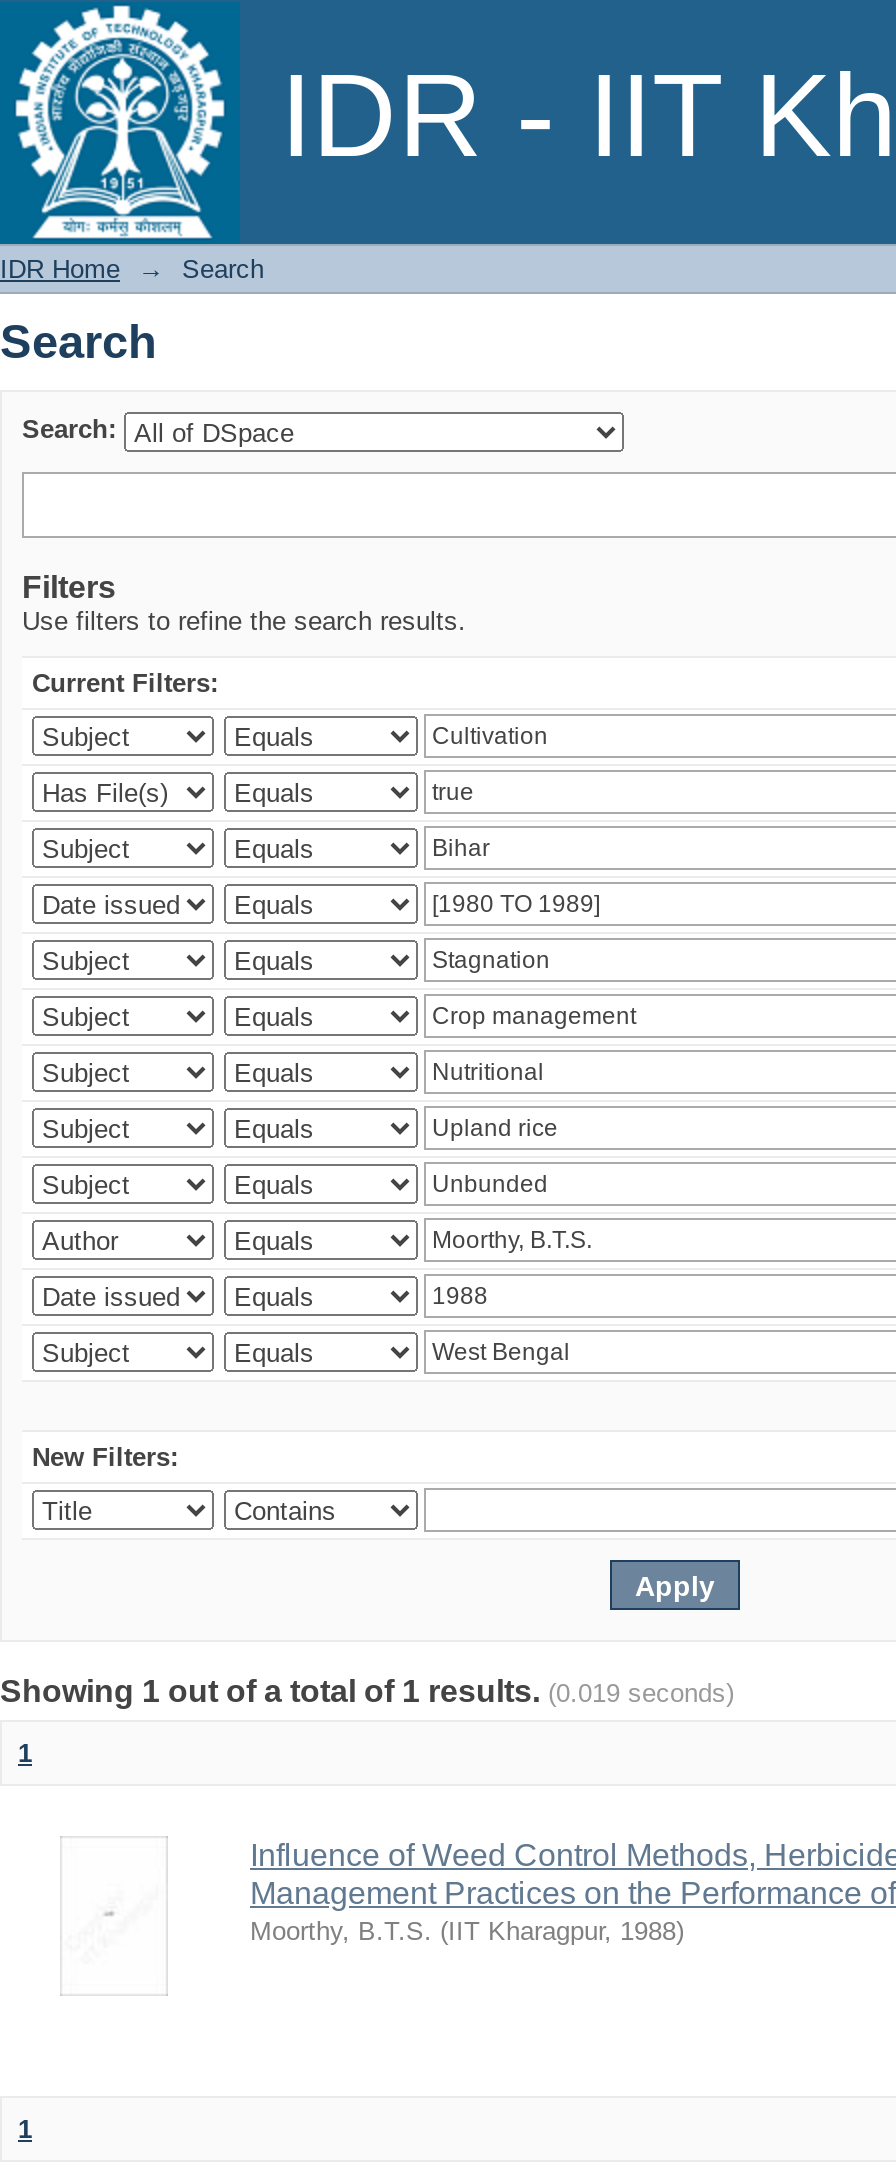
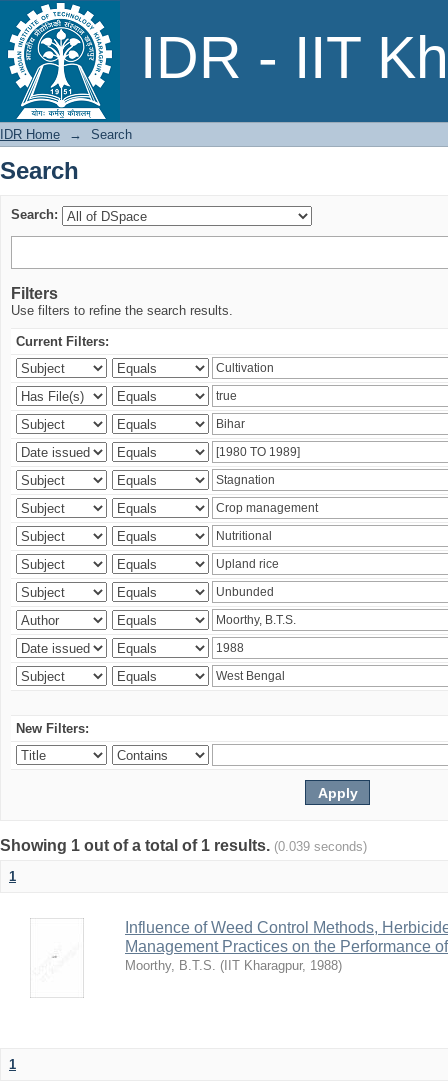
[0,1674,734,1708] Showing 1 out of a total of 1 results. (0.019 seconds) -> [0,837,367,854] Showing 1 out of a total of 1 results. (0.039 seconds)

